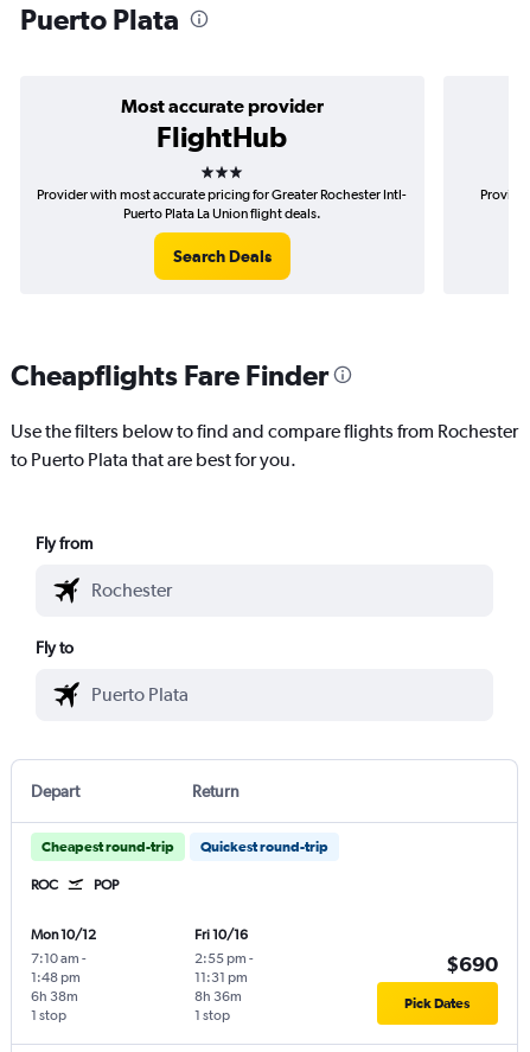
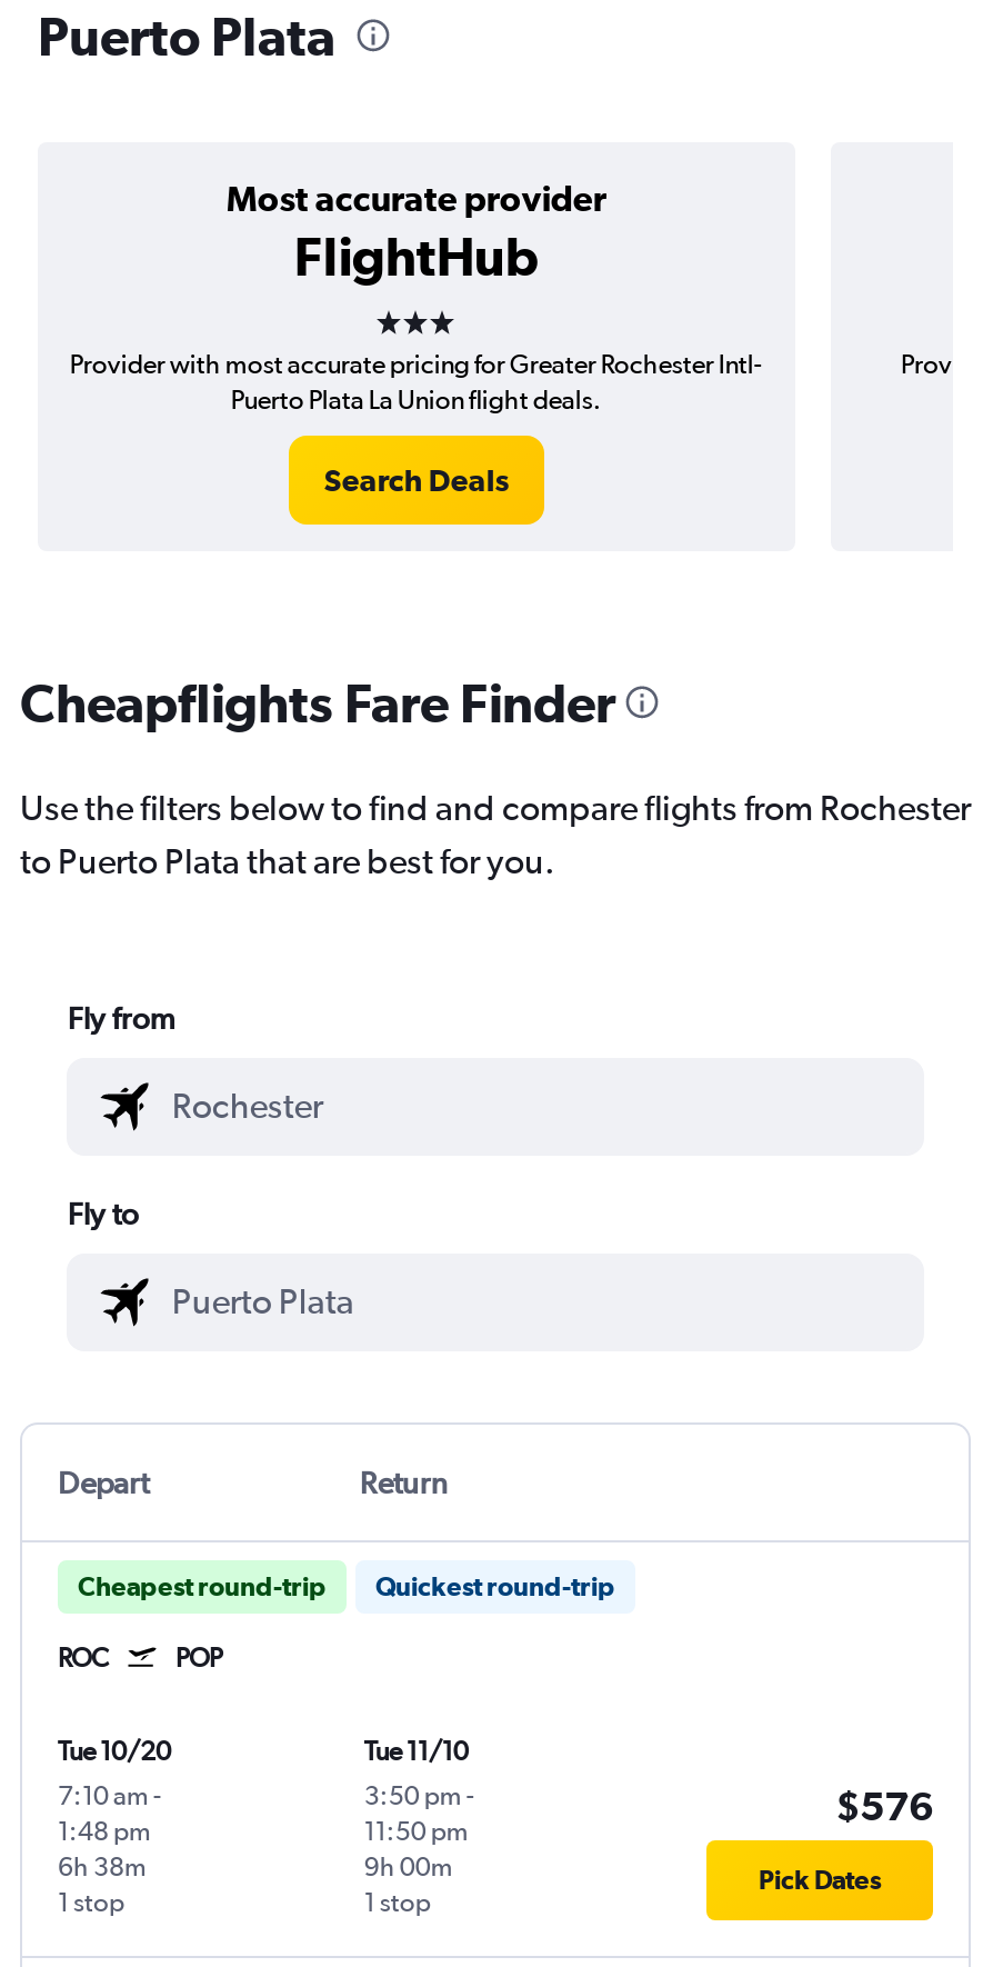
[31,926,96,943] Mon 10/12 -> [58,1736,171,1767] Tue 10/20
[194,926,254,986] Fri 10/16 | 2:55 pm - | 11:31 pm -> [364,1736,475,1847] Tue 11/10 | 3:50 pm - | 11:50 pm
[446,951,498,975] $690 -> [835,1783,933,1827] $576
[194,988,242,1005] 8h 36m -> [364,1851,453,1883] 9h 00m

